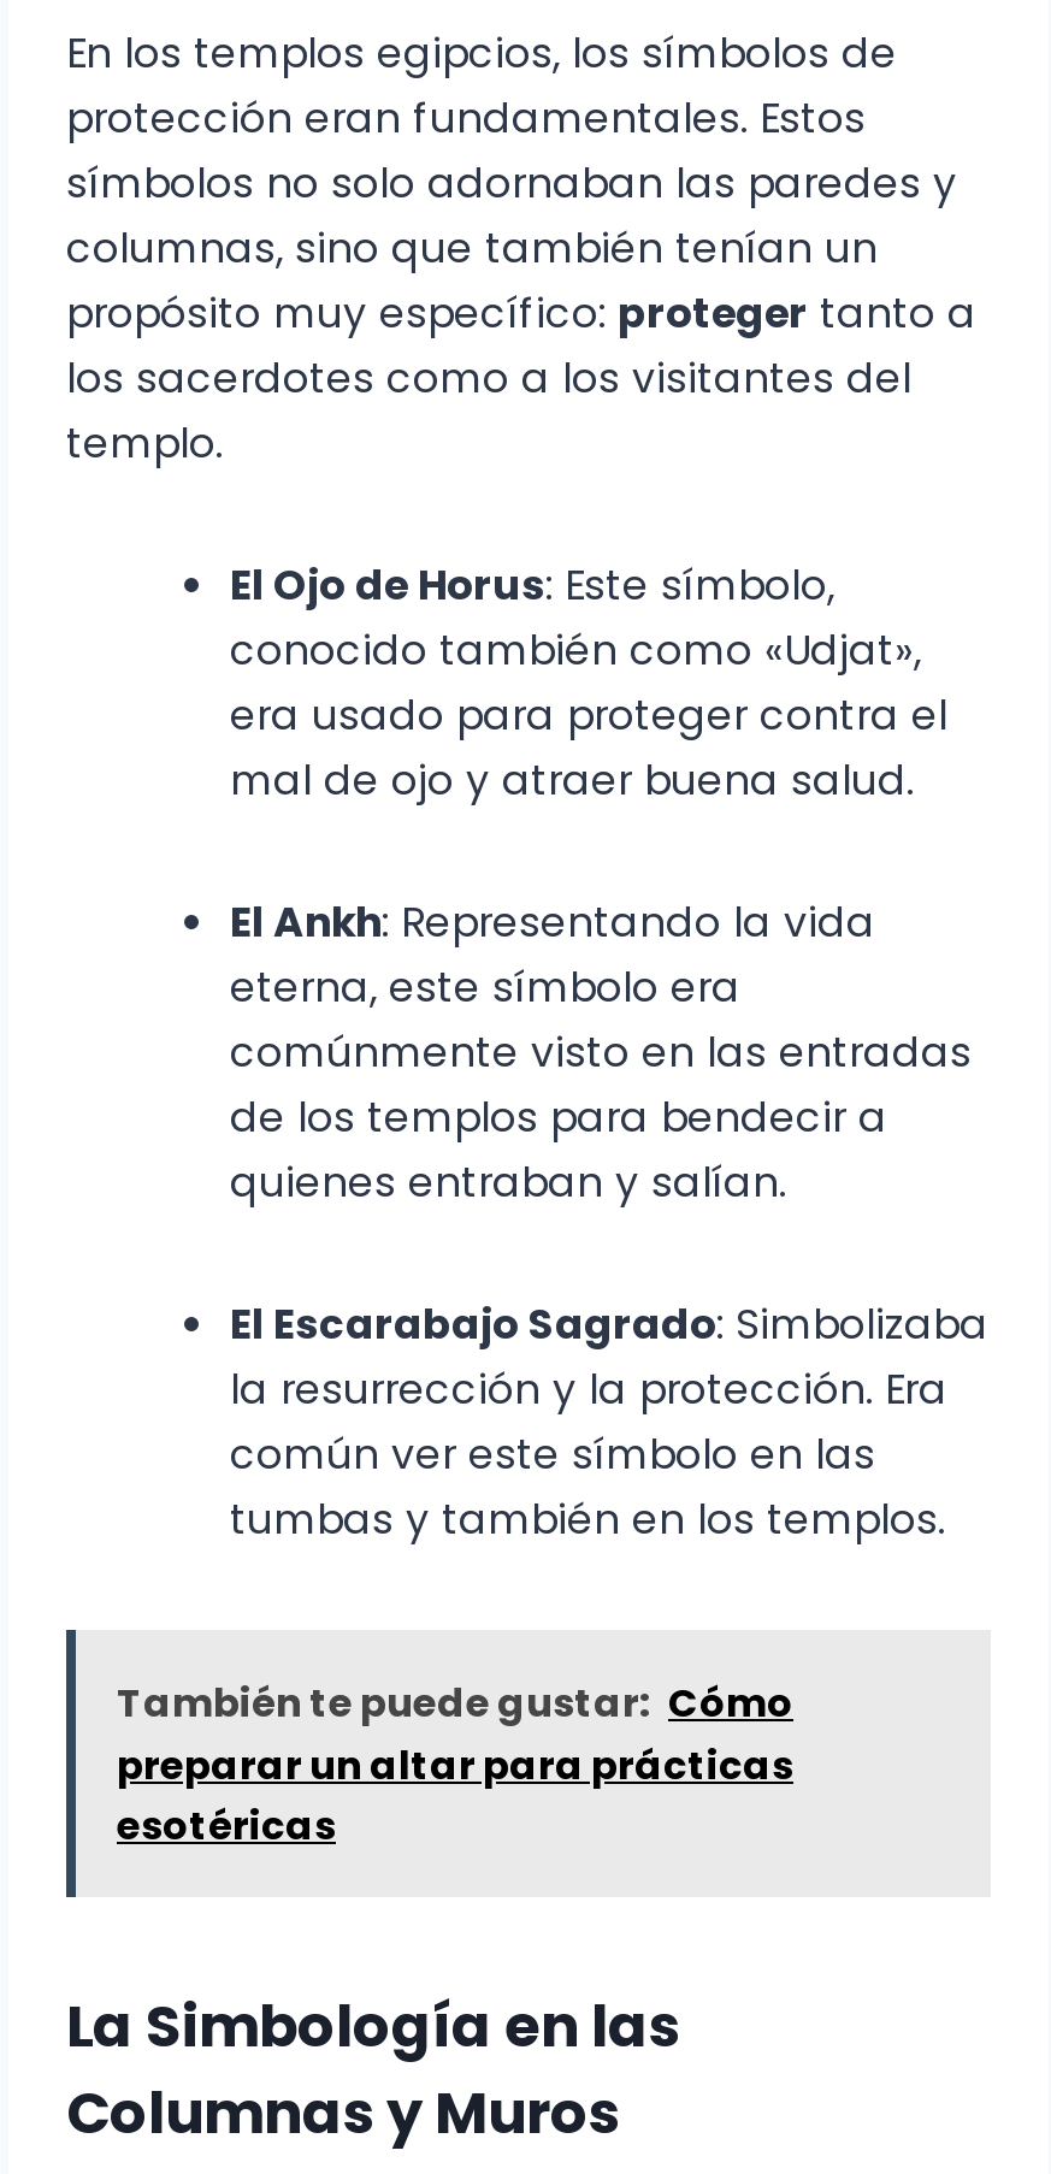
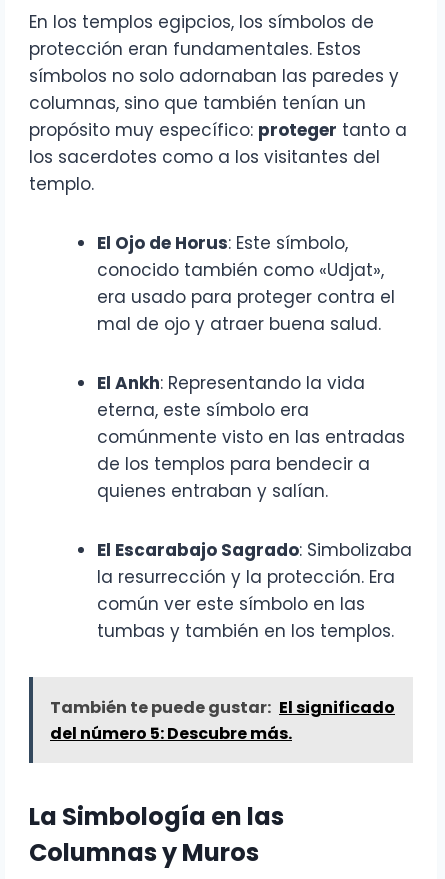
[117,1675,793,1854] También te puede gustar: Cómo | preparar un altar para prácticas | esotéricas -> [50,696,395,745] También te puede gustar: El significado | del número 5: Descubre más.

